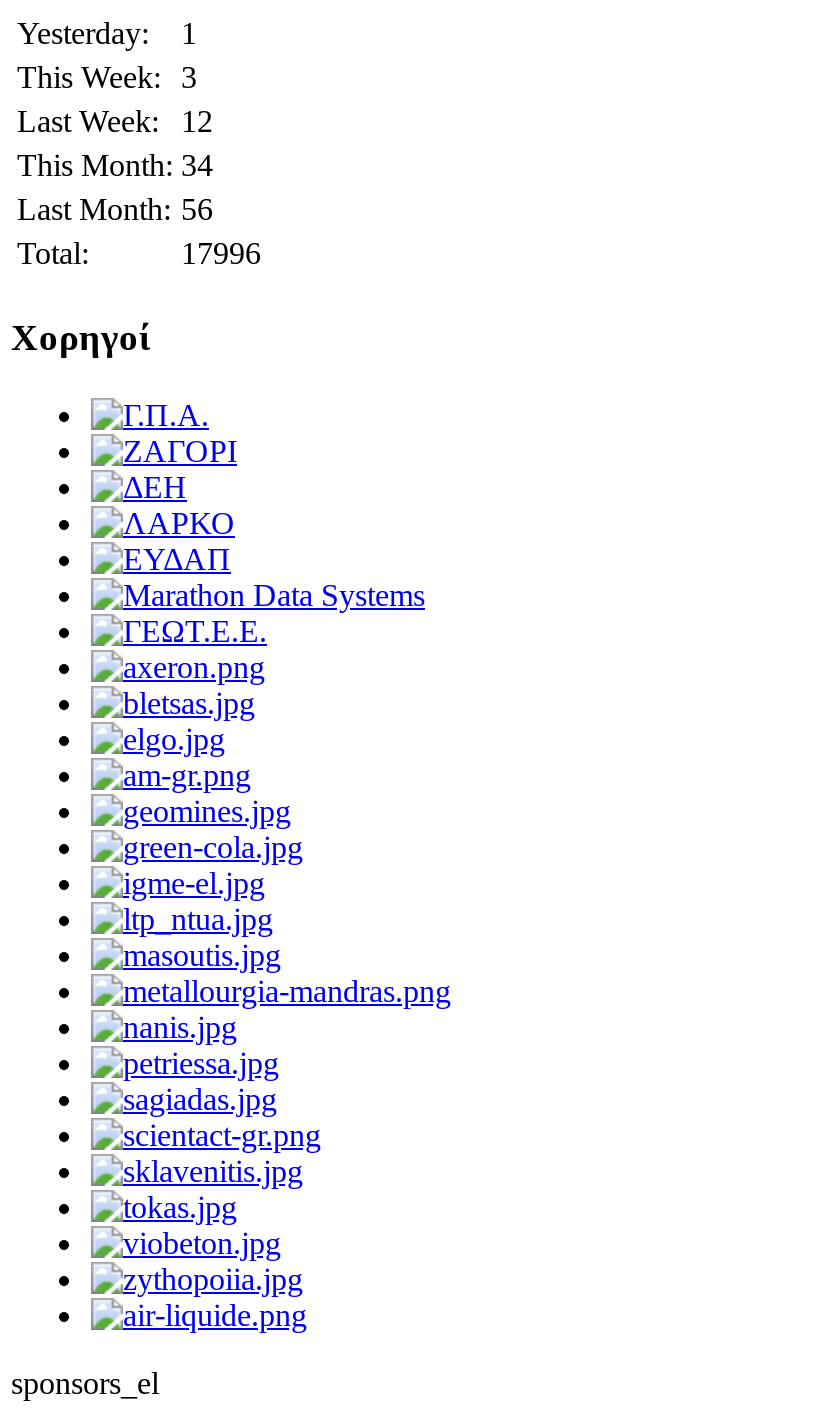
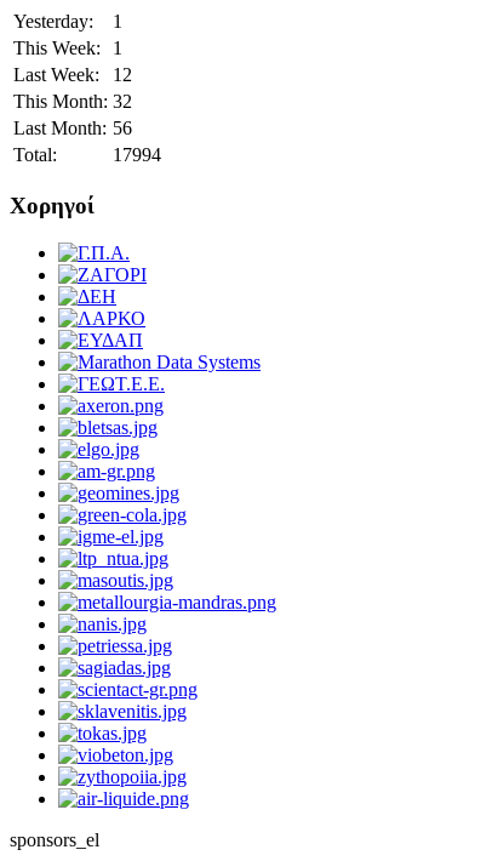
[17,60,197,94] This Week: 3 -> [13,38,122,58] This Week: 1
[17,148,213,182] This Month: 34 -> [13,91,132,112] This Month: 32
[181,236,261,270] 17996 -> [113,145,161,165] 17994

